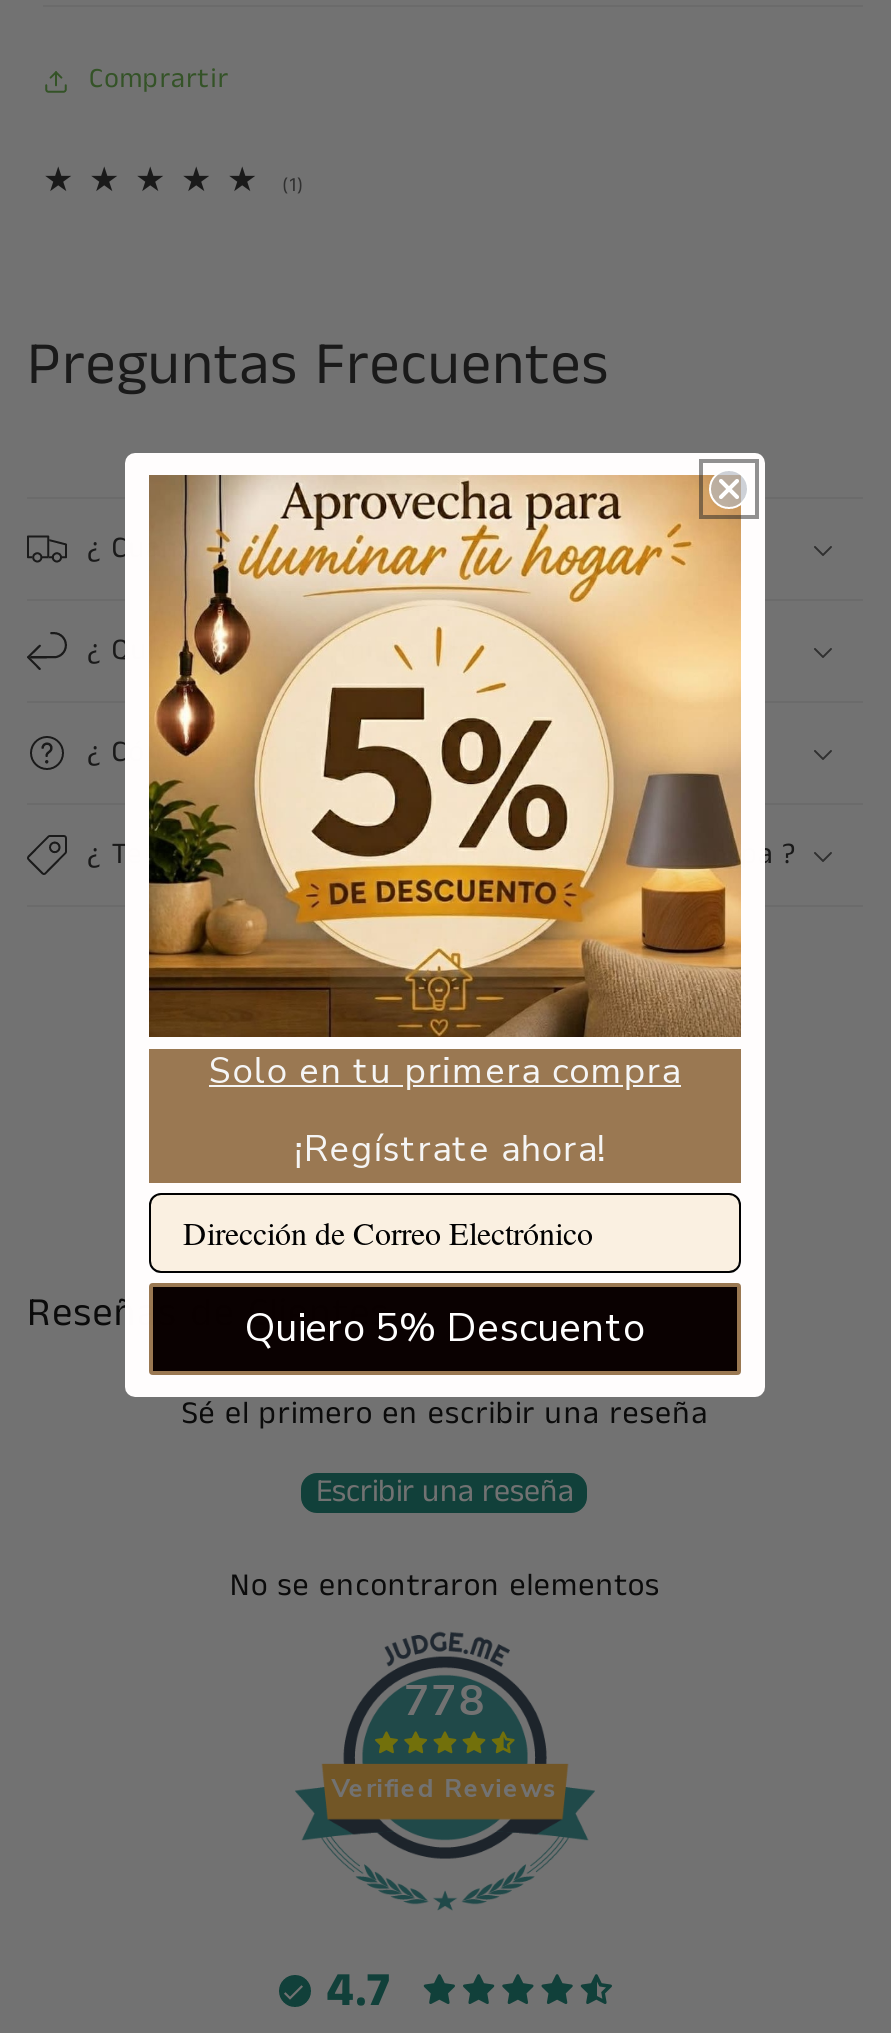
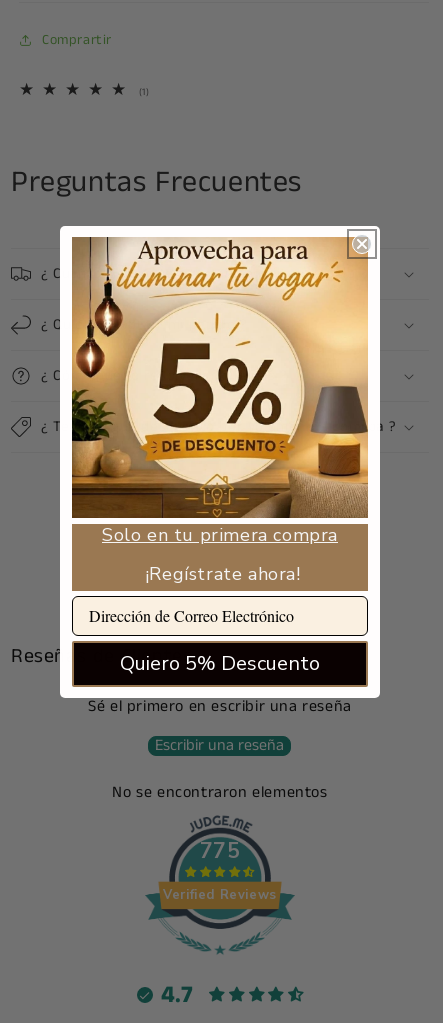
[404,1673,486,1729] 778 -> [200,837,240,865] 775

